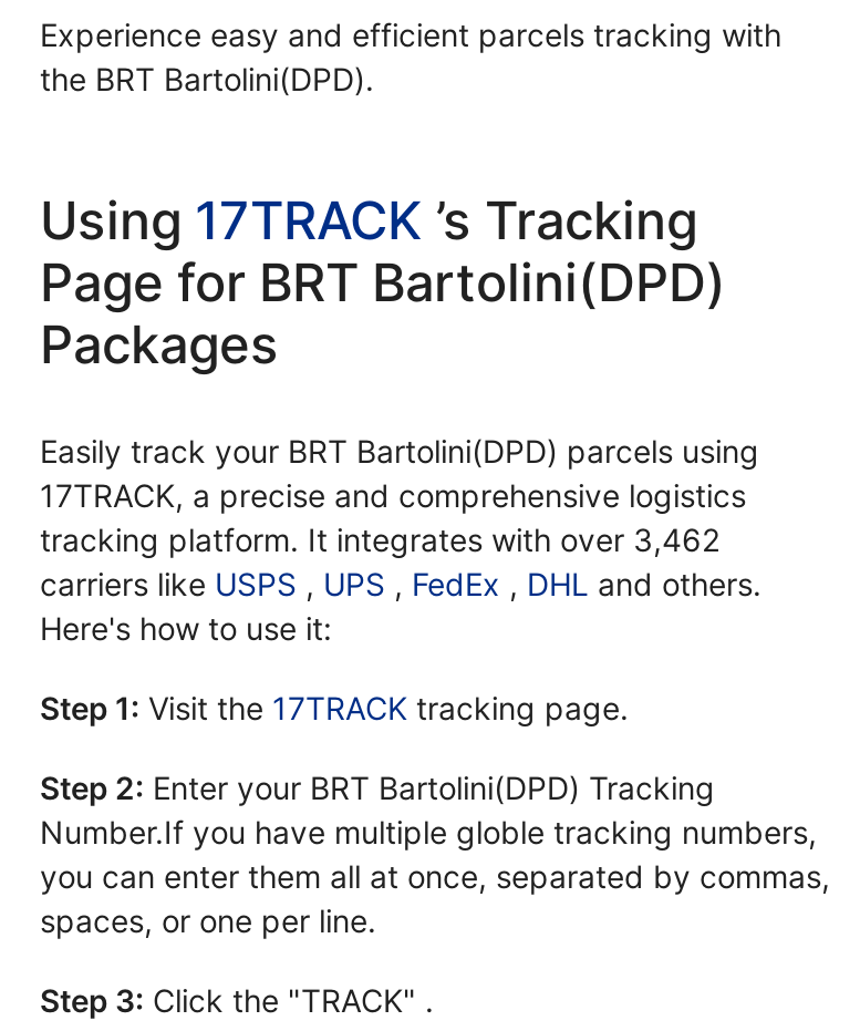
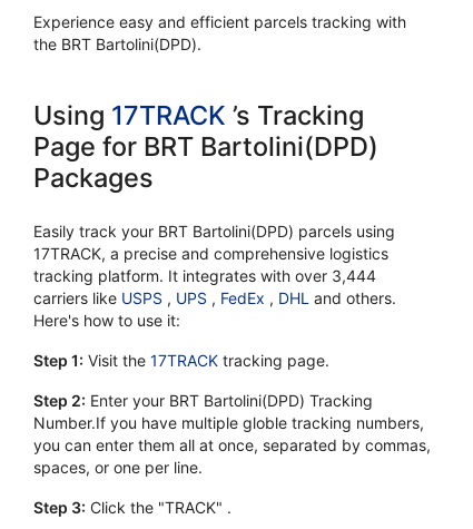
[40,520,719,558] tracking platform. It integrates with over 3,462 -> [33,266,376,285] tracking platform. It integrates with over 3,444

